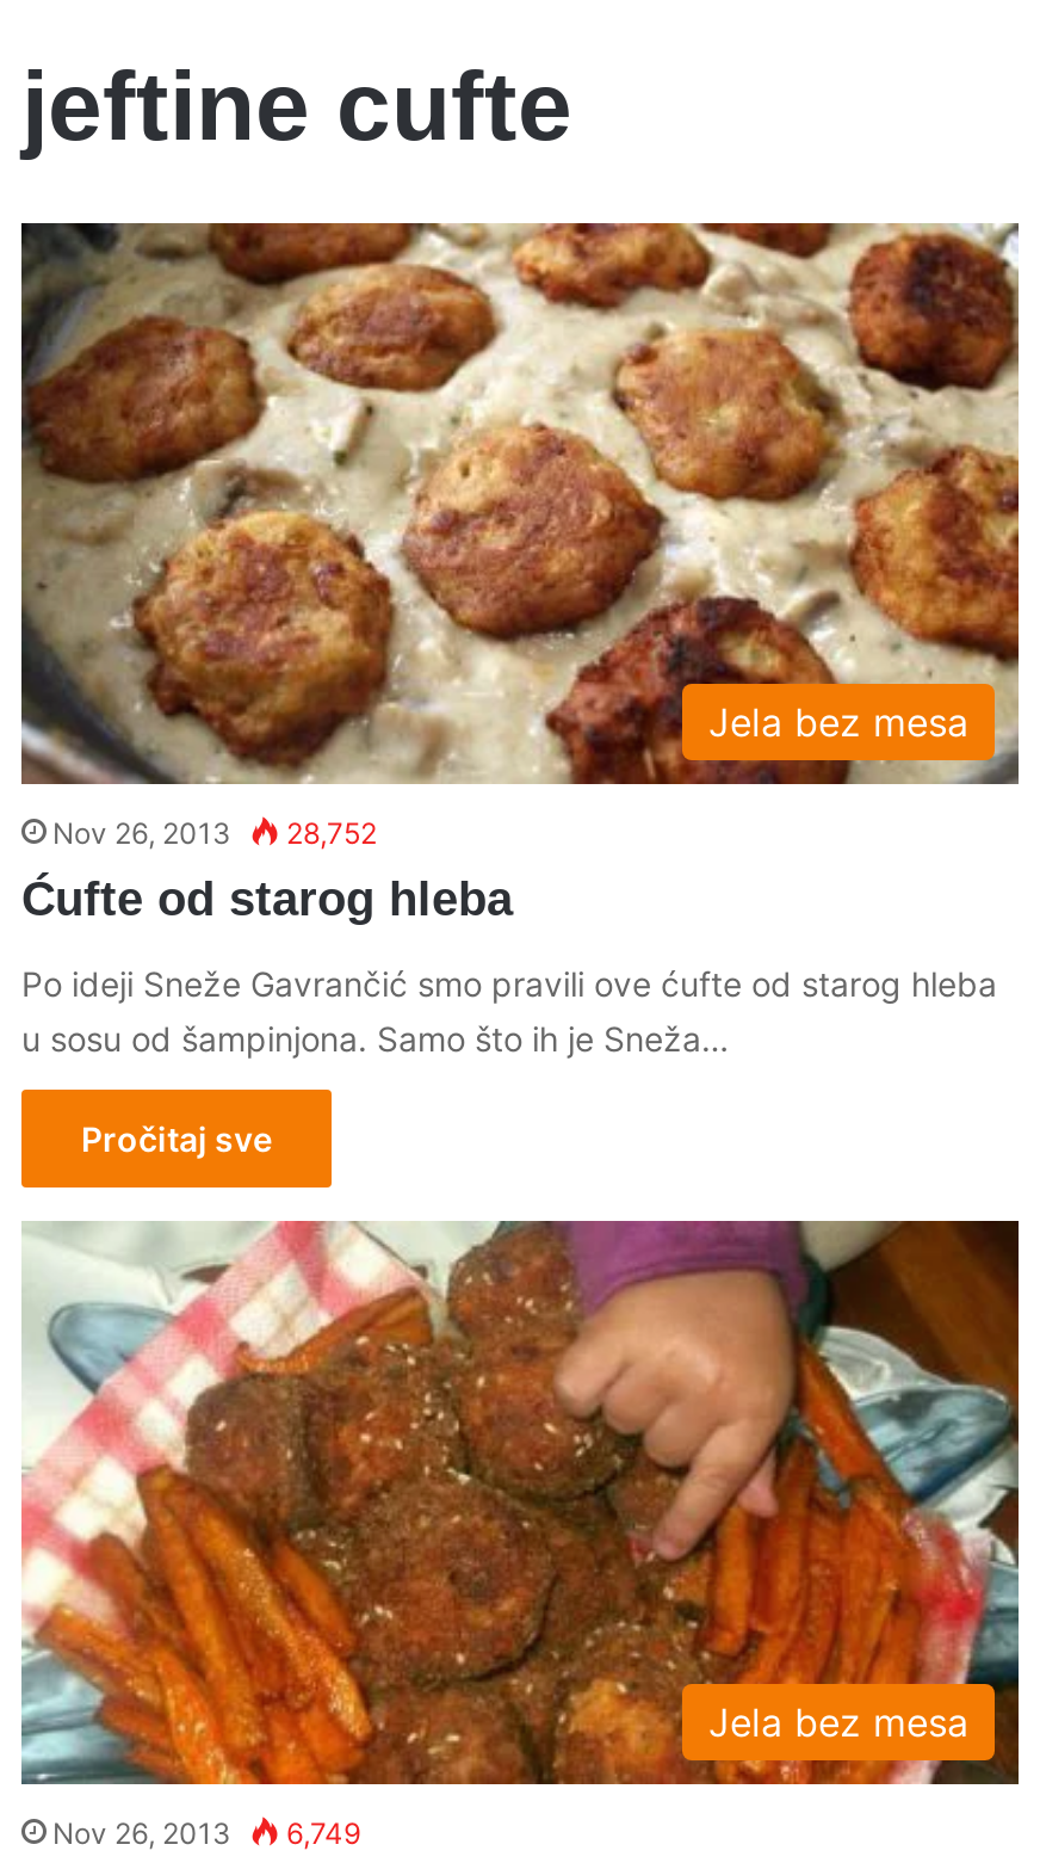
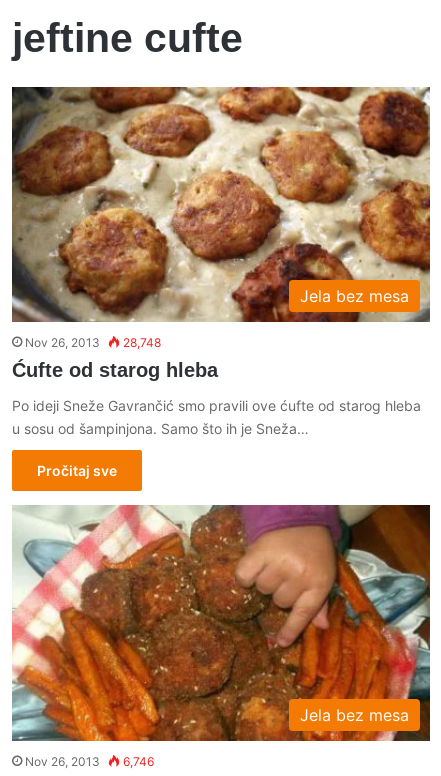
[52,816,377,852] Nov 26, 2013 28,752 -> [25,335,161,350] Nov 26, 2013 28,748
[52,1816,360,1852] Nov 26, 2013 6,749 -> [25,754,154,769] Nov 26, 2013 6,746

